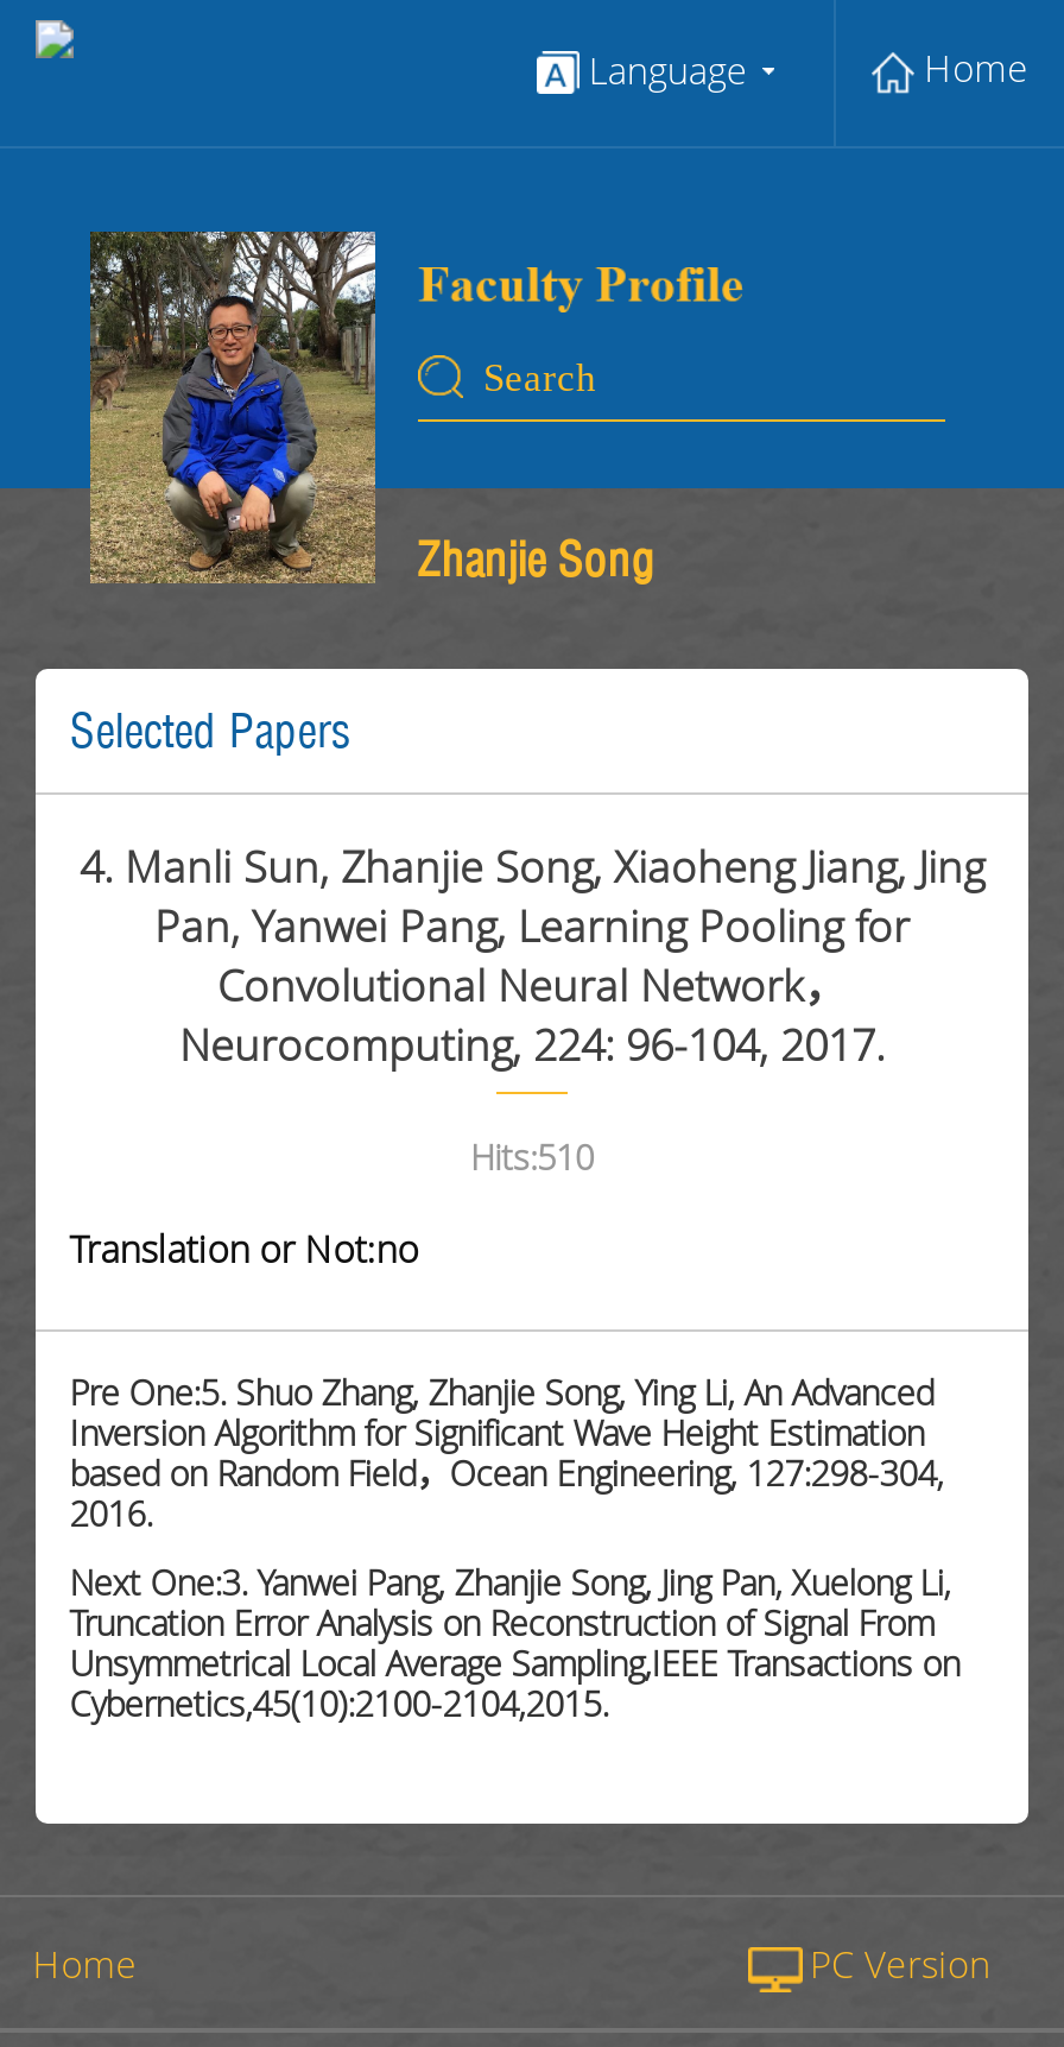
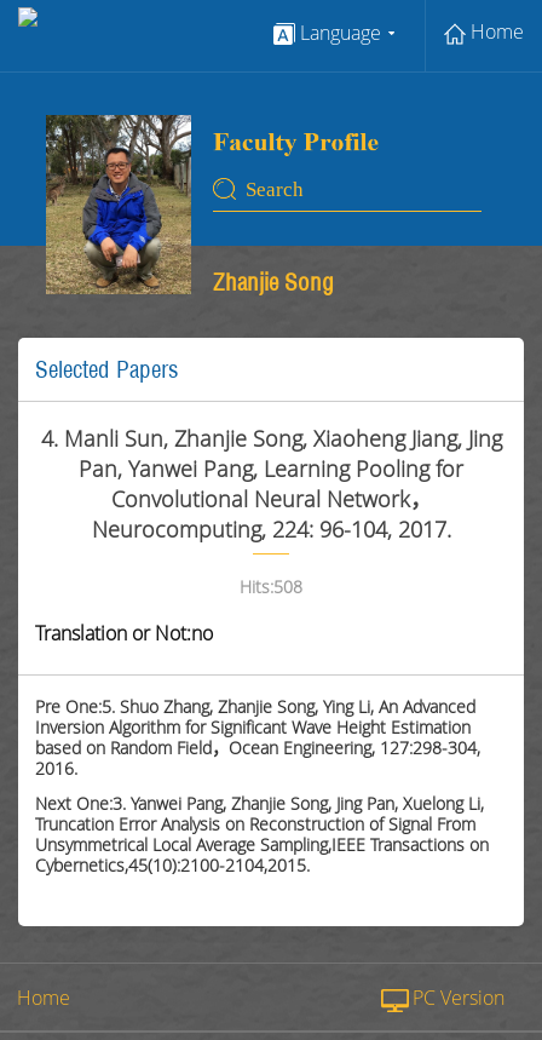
[470,1134,594,1179] Hits:510 -> [240,575,302,598] Hits:508

